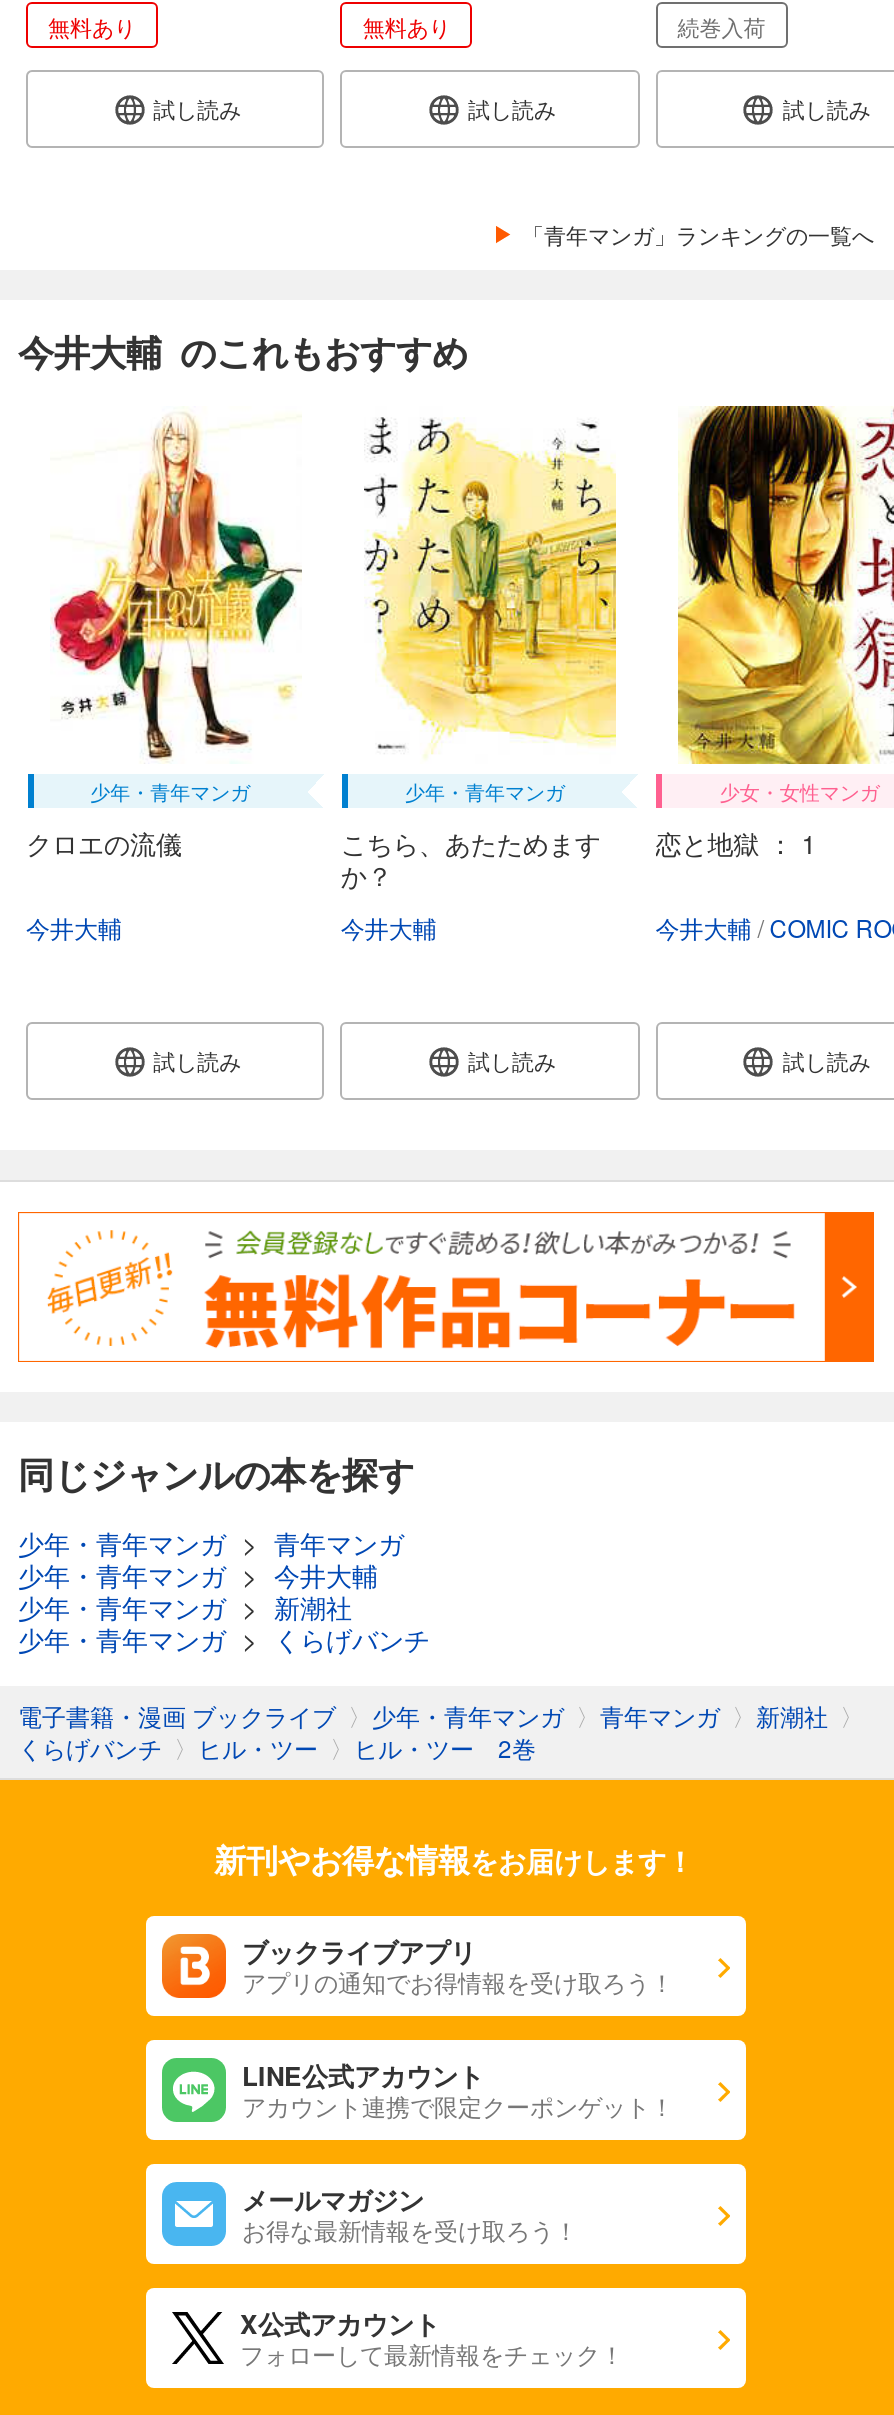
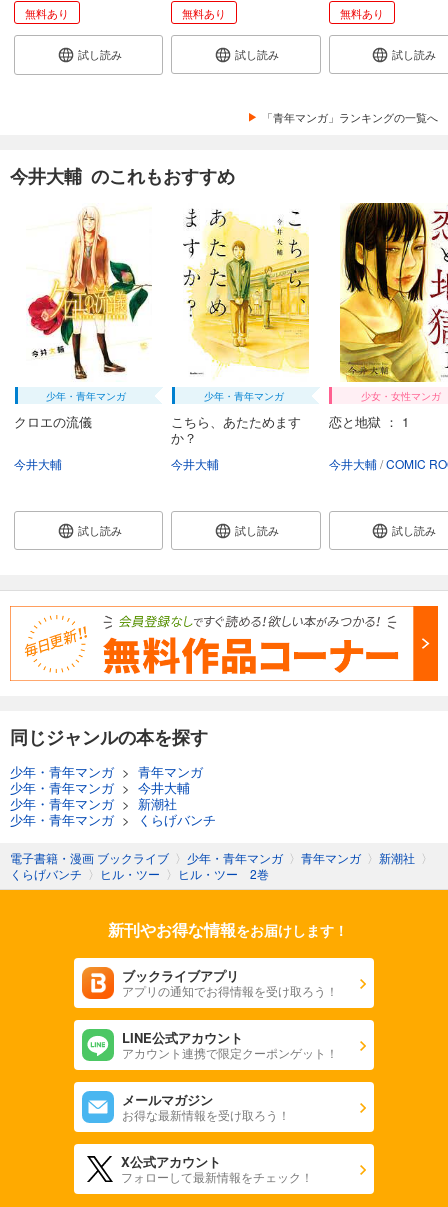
[677,10,765,42] 続巻入荷 -> [340,5,384,21] 無料あり

